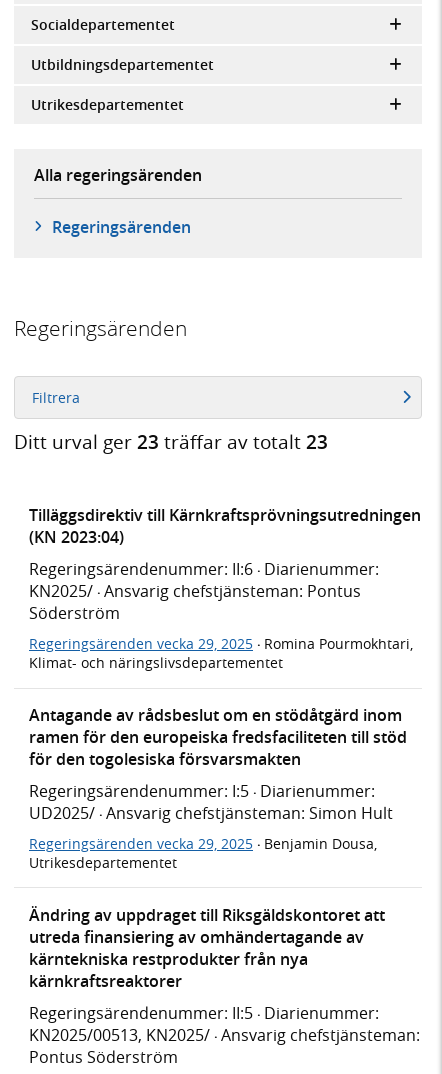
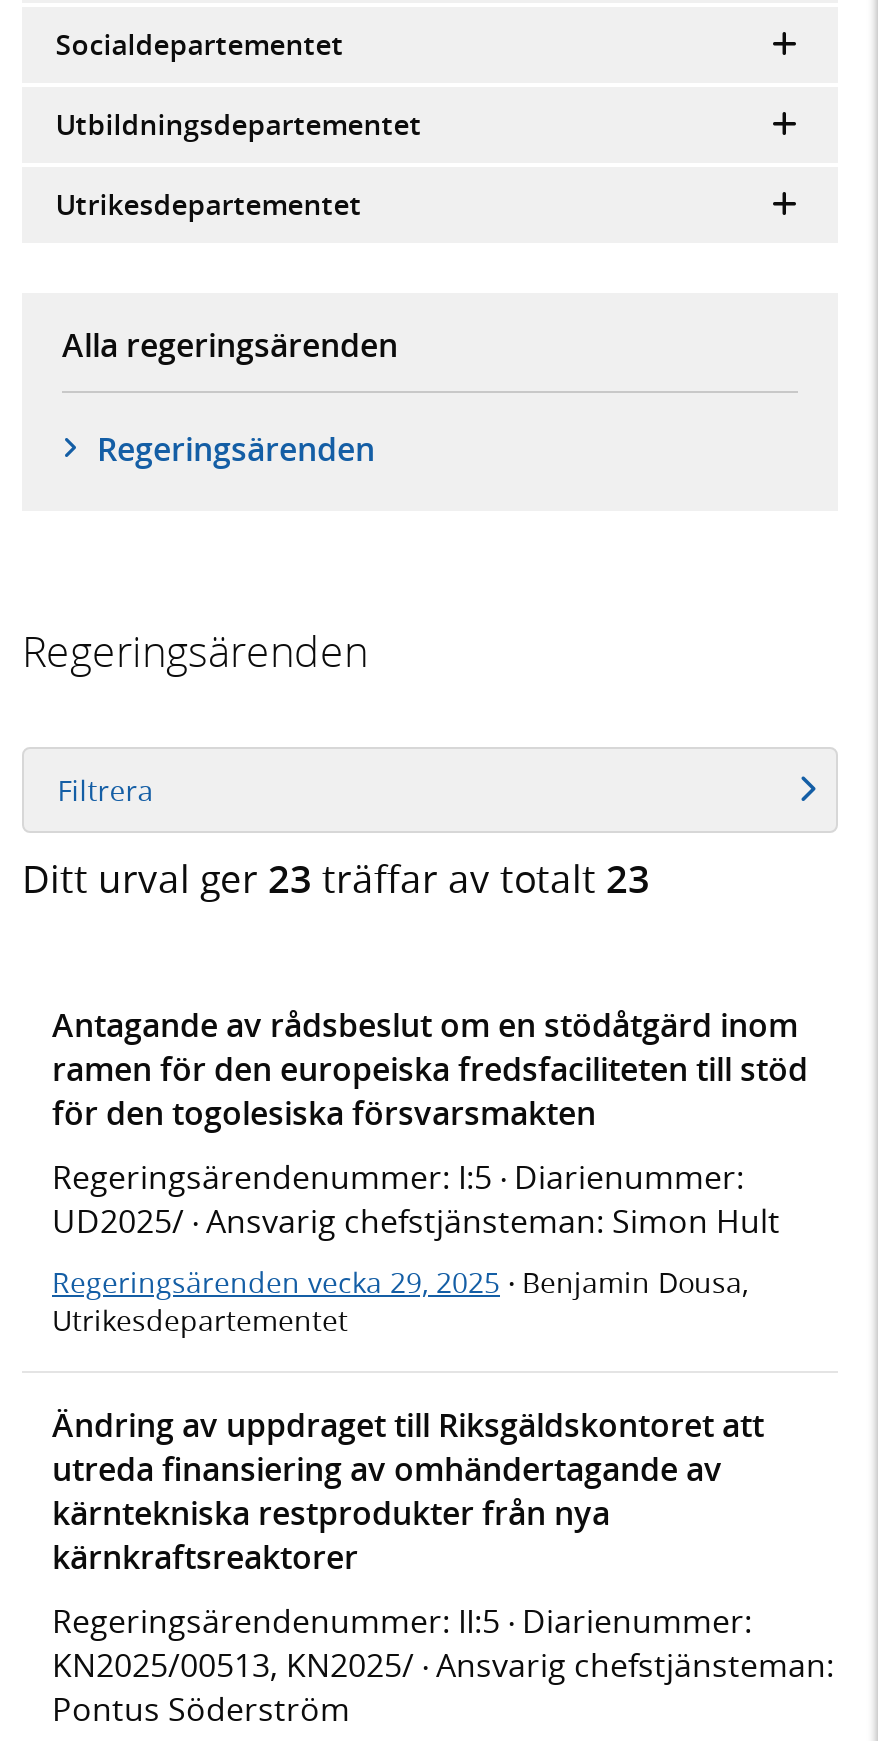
[29,504,421,672] Tilläggsdirektiv till Kärnkraftsprövningsutredningen | (KN 2023:04) | Regeringsärendenummer: II:6 · Diarienummer: | KN2025/ · Ansvarig chefstjänsteman: Pontus | Söderström | Regeringsärenden vecka 29, 2025 · Romina Pourmokhtari, | Klimat- och näringslivsdepartementet -> none

